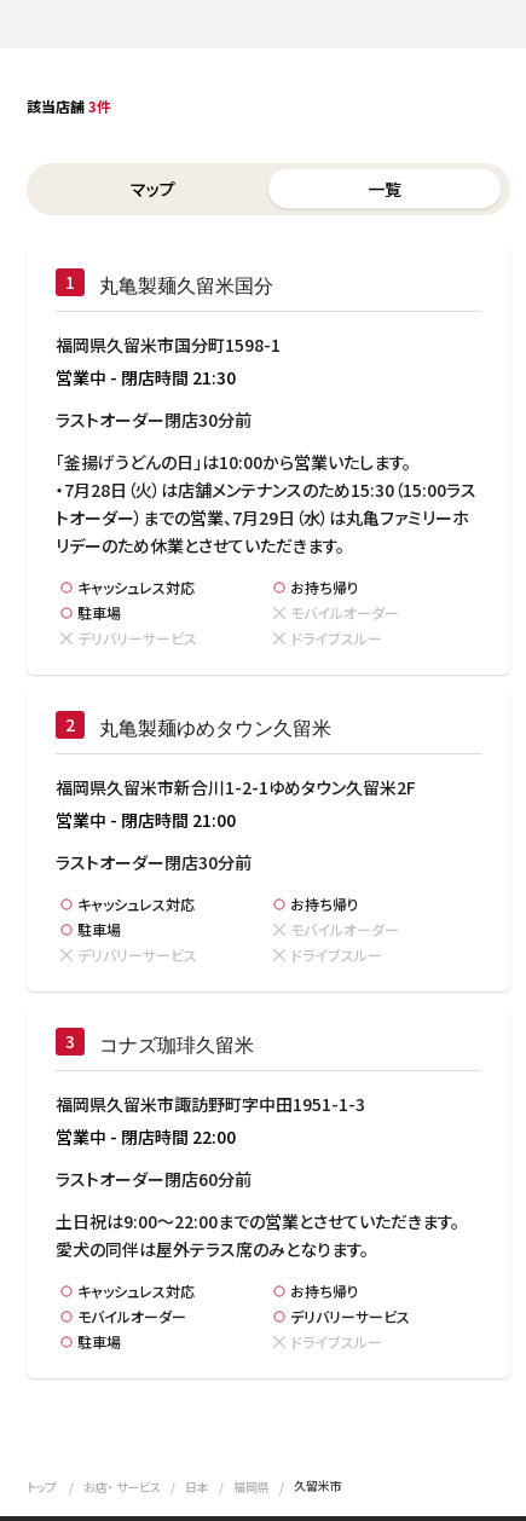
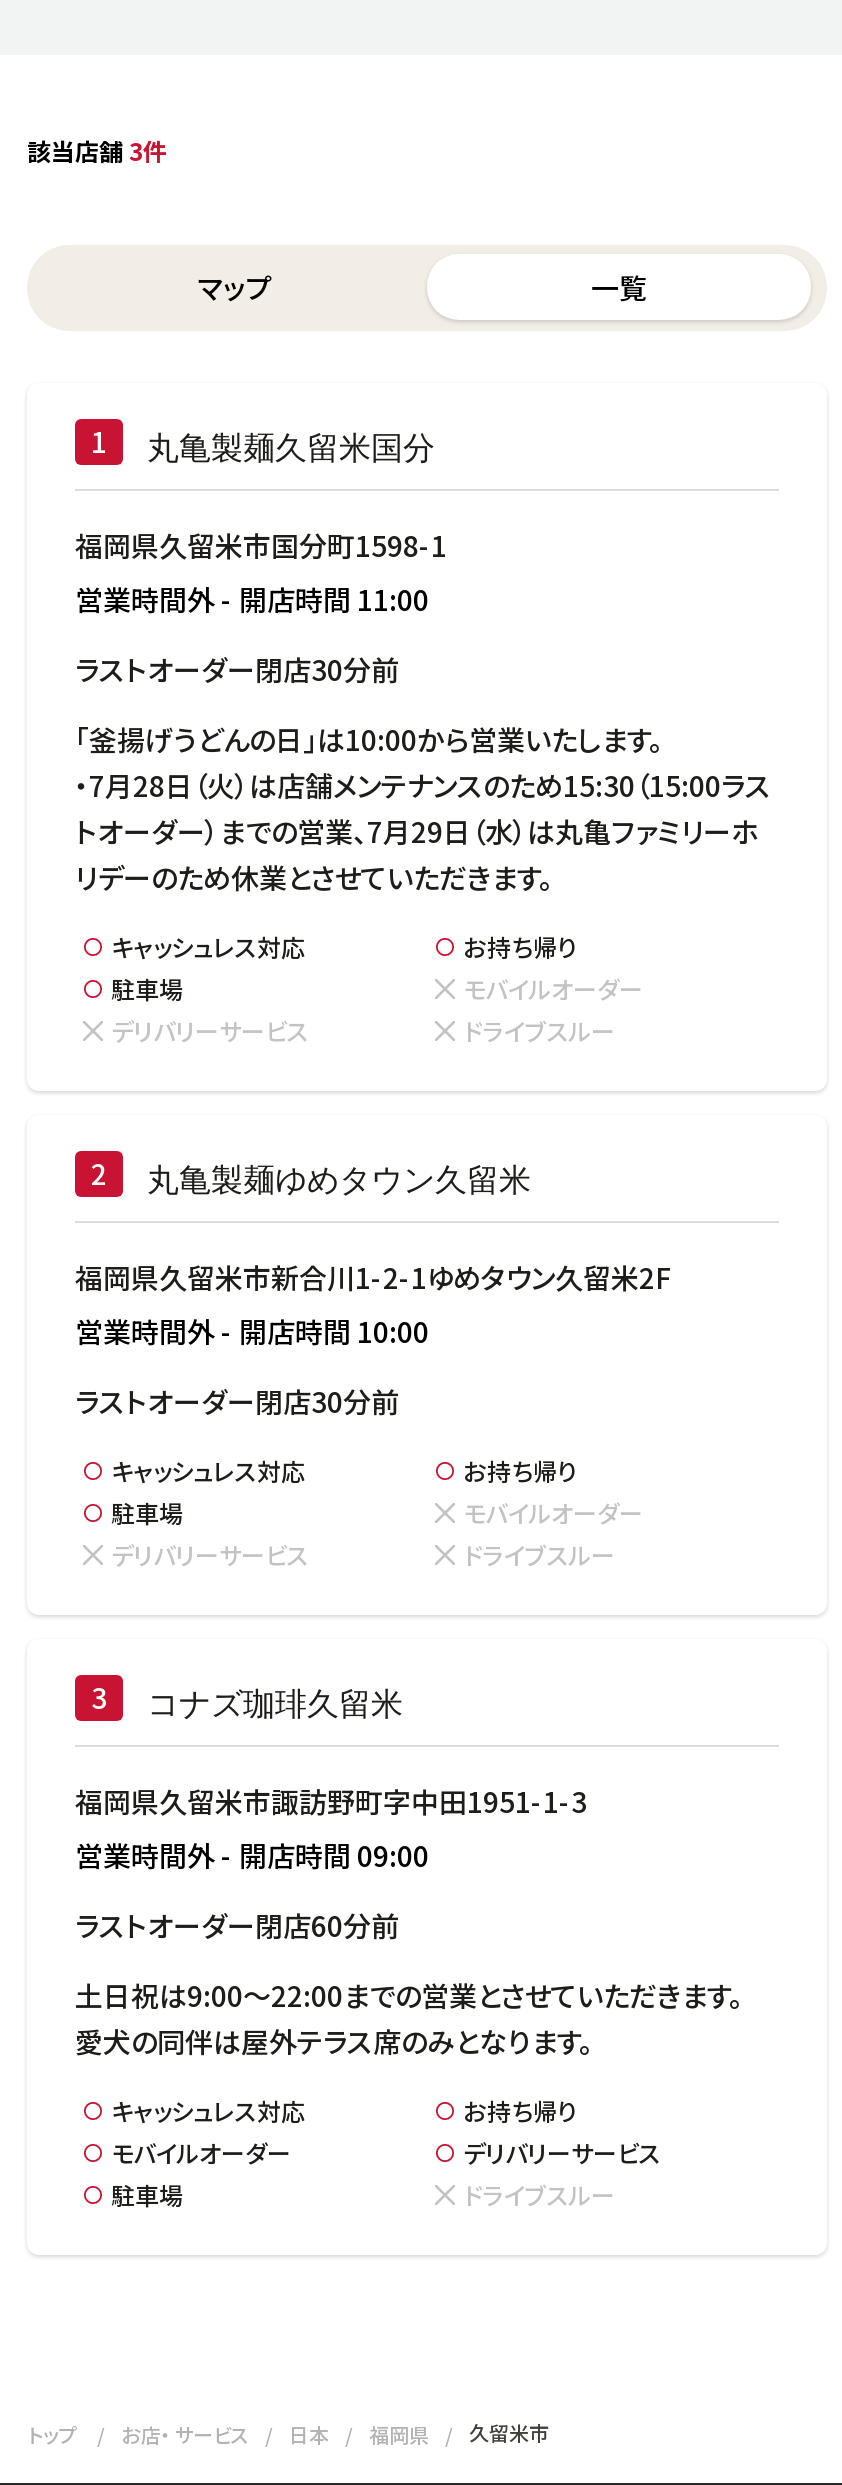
[56,365,236,389] 営業中-閉店時間 21:30 -> [75,578,429,618] 営業時間外-開店時間 11:00
[56,807,236,831] 営業中-閉店時間 21:00 -> [75,1310,429,1350] 営業時間外-開店時間 10:00
[56,1124,236,1148] 営業中-閉店時間 22:00 -> [75,1834,429,1874] 営業時間外-開店時間 09:00

